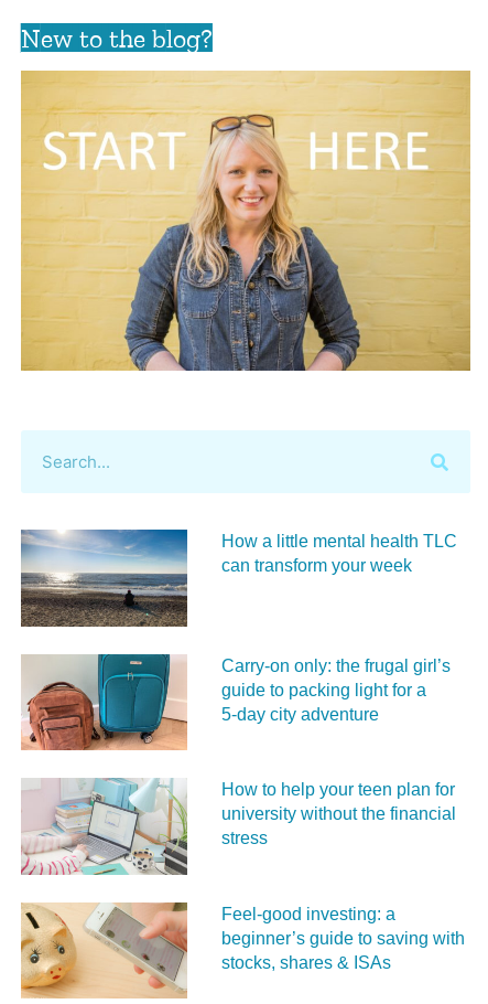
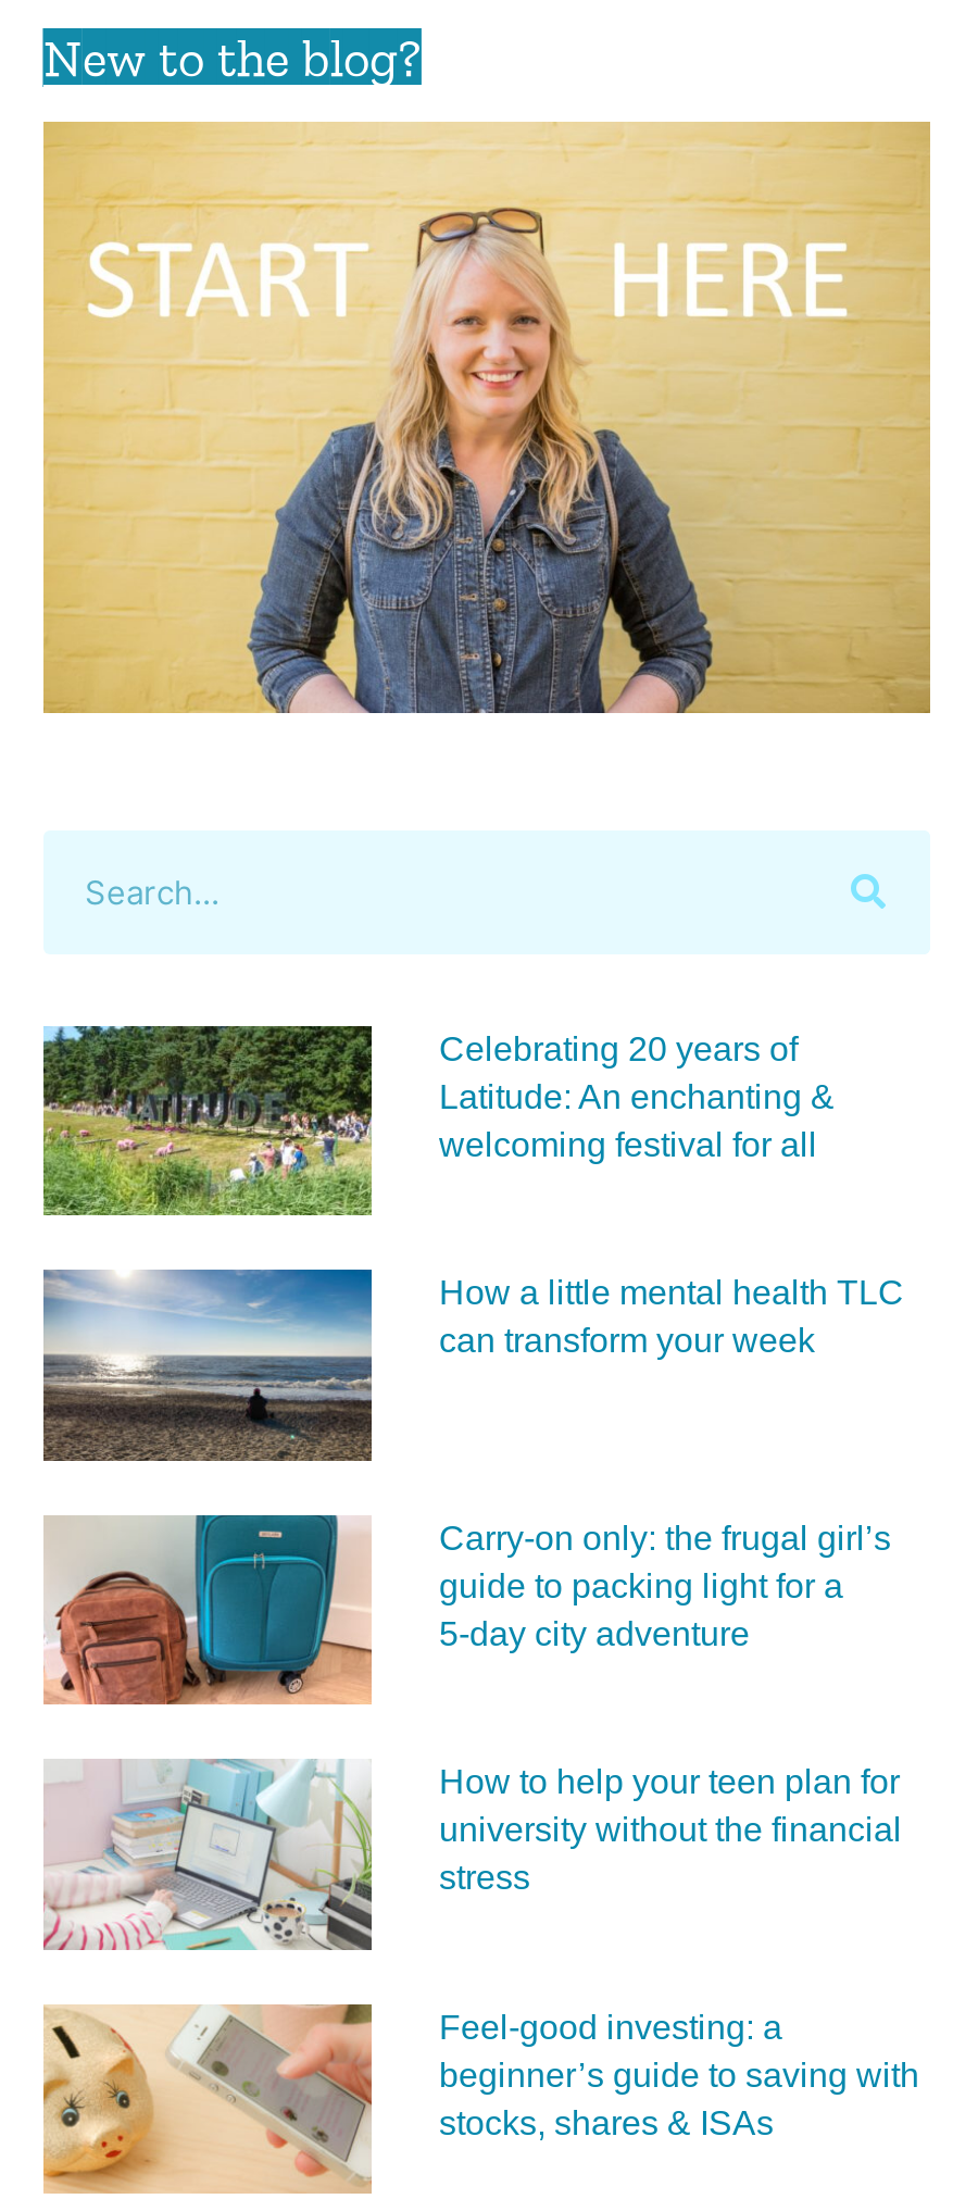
none -> [41,1024,835,1217] [image] | Celebrating 20 years of | Latitude: An enchanting & | welcoming festival for all

